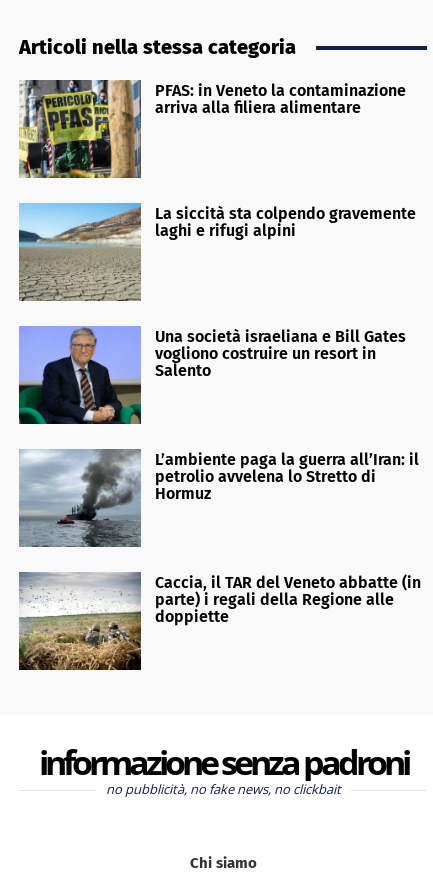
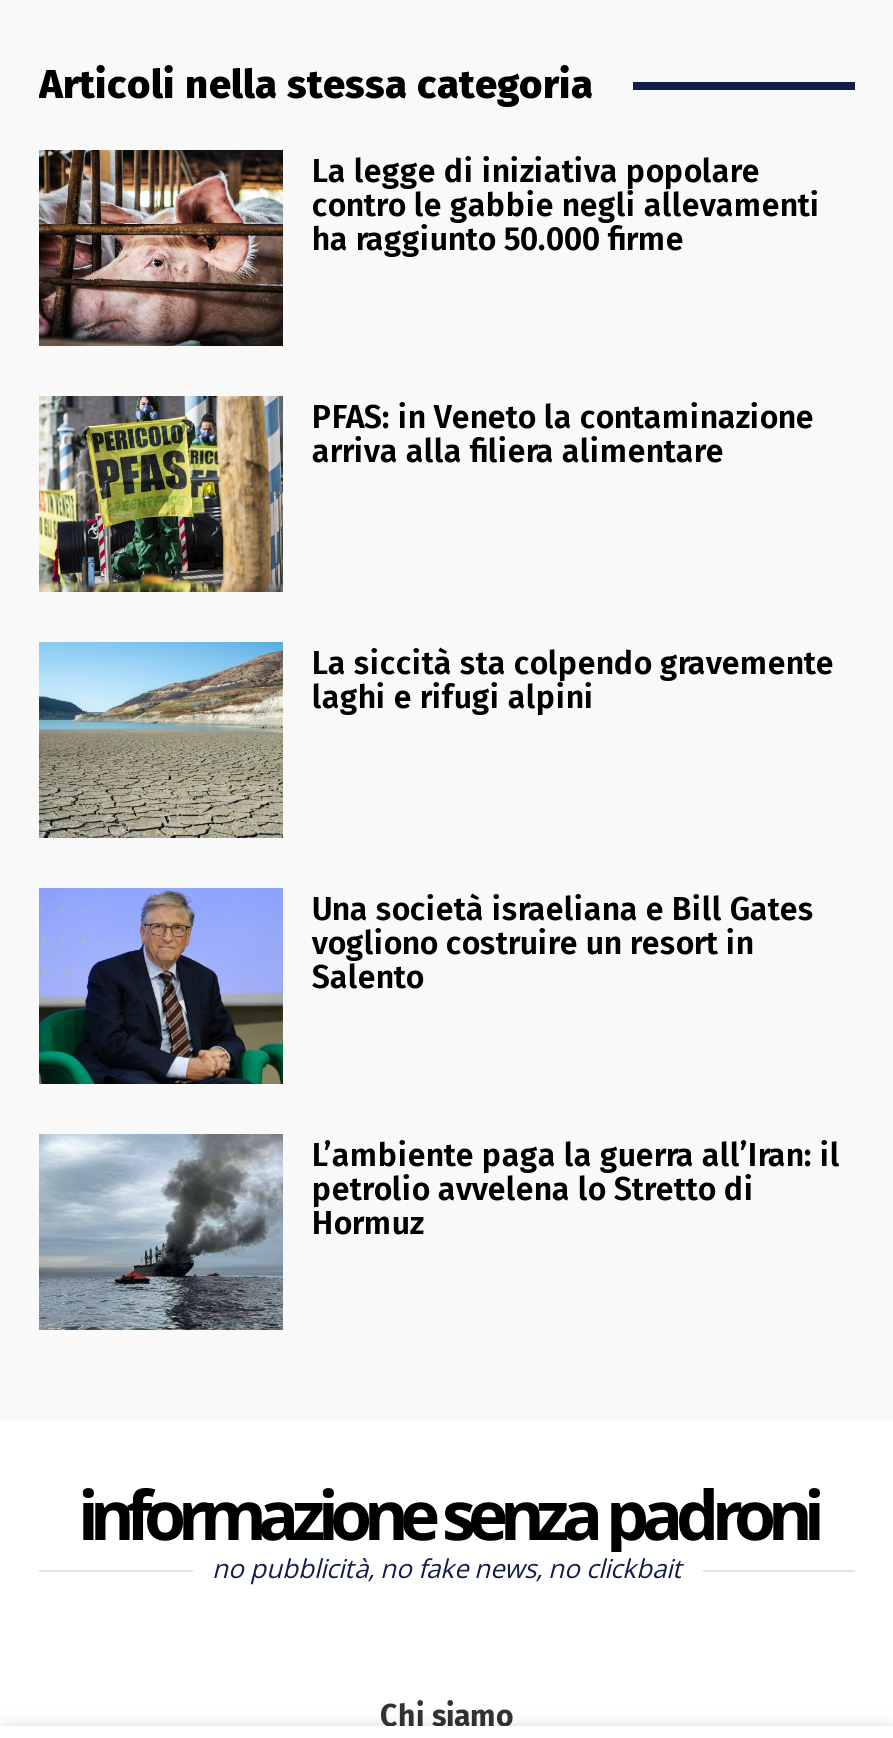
none -> [37,148,820,348] [image] | La legge di iniziativa popolare | contro le gabbie negli allevamenti | ha raggiunto 50.000 firme
moved [17,78,419,503] -> [35,392,840,1242]: [image] | PFAS: in Veneto la contaminazione | arriva alla filiera alimentare | ... | petrolio avvelena lo Stretto di | Hormuz
[19,572,421,671] [image] | Caccia, il TAR del Veneto abbatte (in | parte) i regali della Regione alle | doppiette -> none

